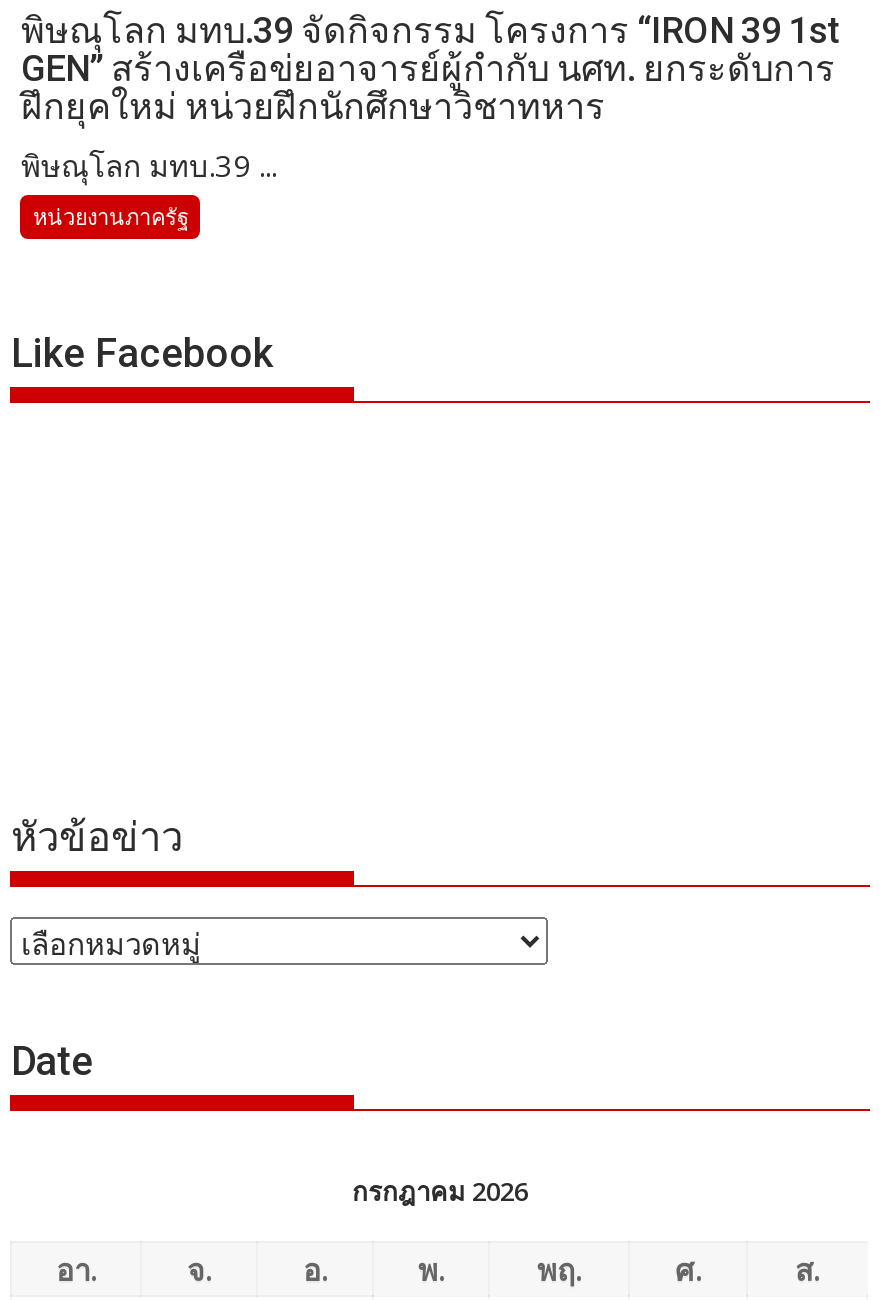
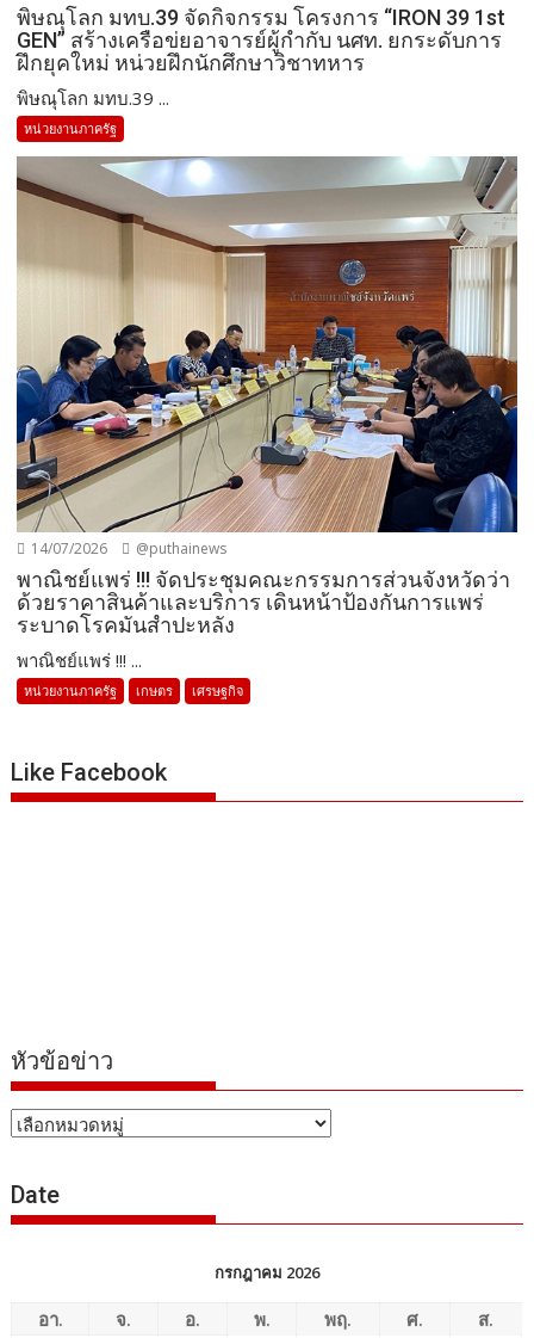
none -> [15,155,519,699] [image] | 14/07/2026 | @puthainews | พาณิชย์แพร่ !!! จัดประชุมคณะกรรมการส่วนจังหวัดว่า | ด้วยราคาสินค้าและบริการ เดินหน้าป้องกันการแพร่ | ระบาดโรคมันสำปะหลัง | พาณิชย์แพร่ !!! ... | หน่วยงานภาครัฐ | เกษตร | เศรษฐกิจ

